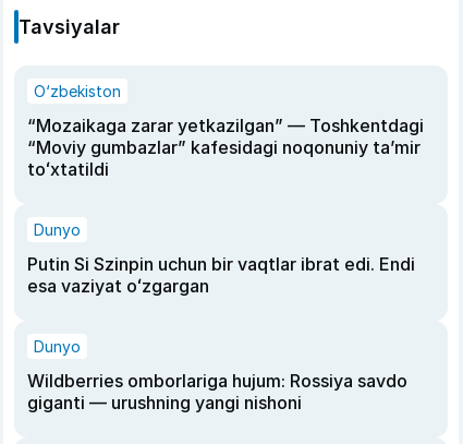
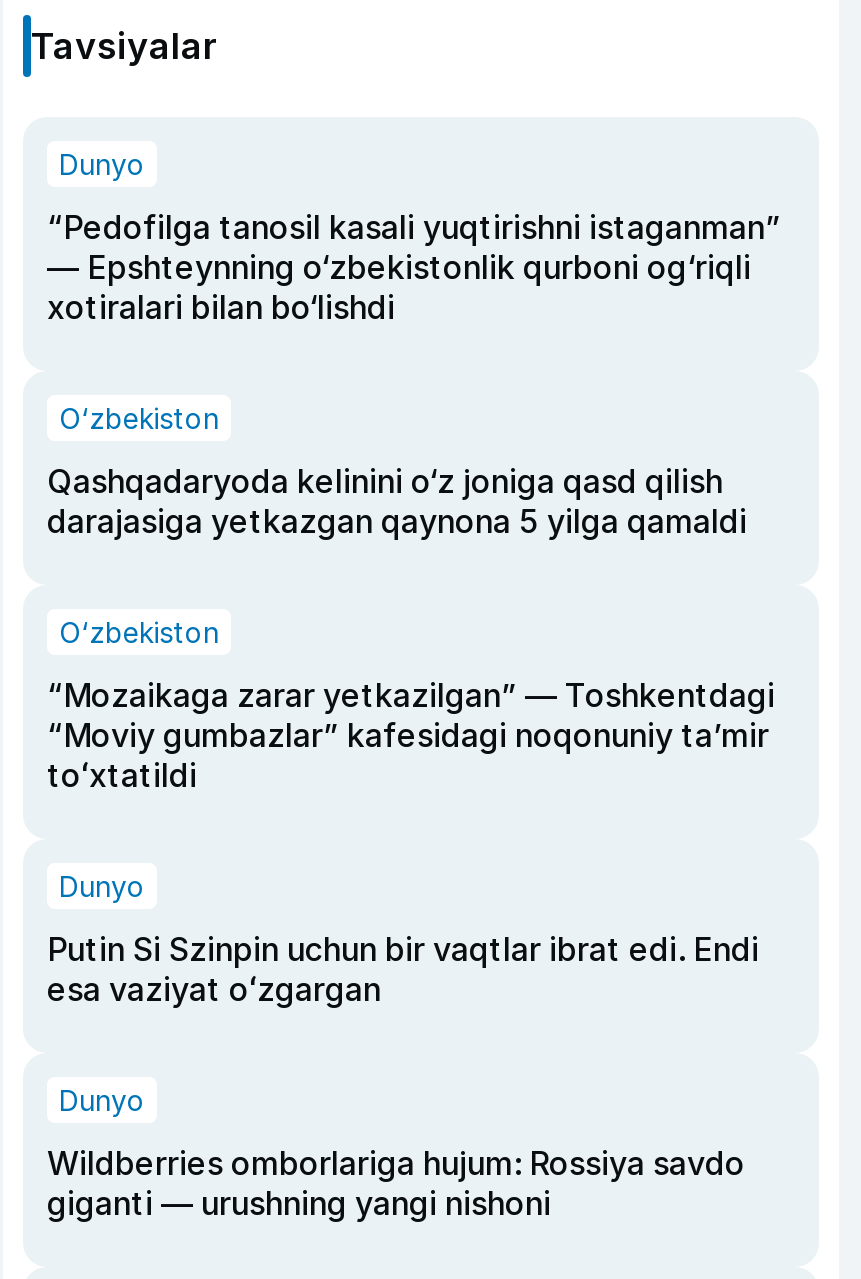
none -> [47,147,781,541] Dunyo | “Pedofilga tanosil kasali yuqtirishni istaganman” | — Epshteynning o‘zbekistonlik qurboni og‘riqli | xotiralari bilan bo‘lishdi | O‘zbekiston | Qashqadaryoda kelinini o‘z joniga qasd qilish | darajasiga yetkazgan qaynona 5 yilga qamaldi

